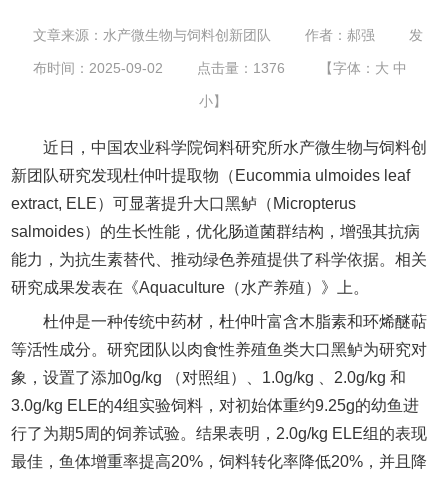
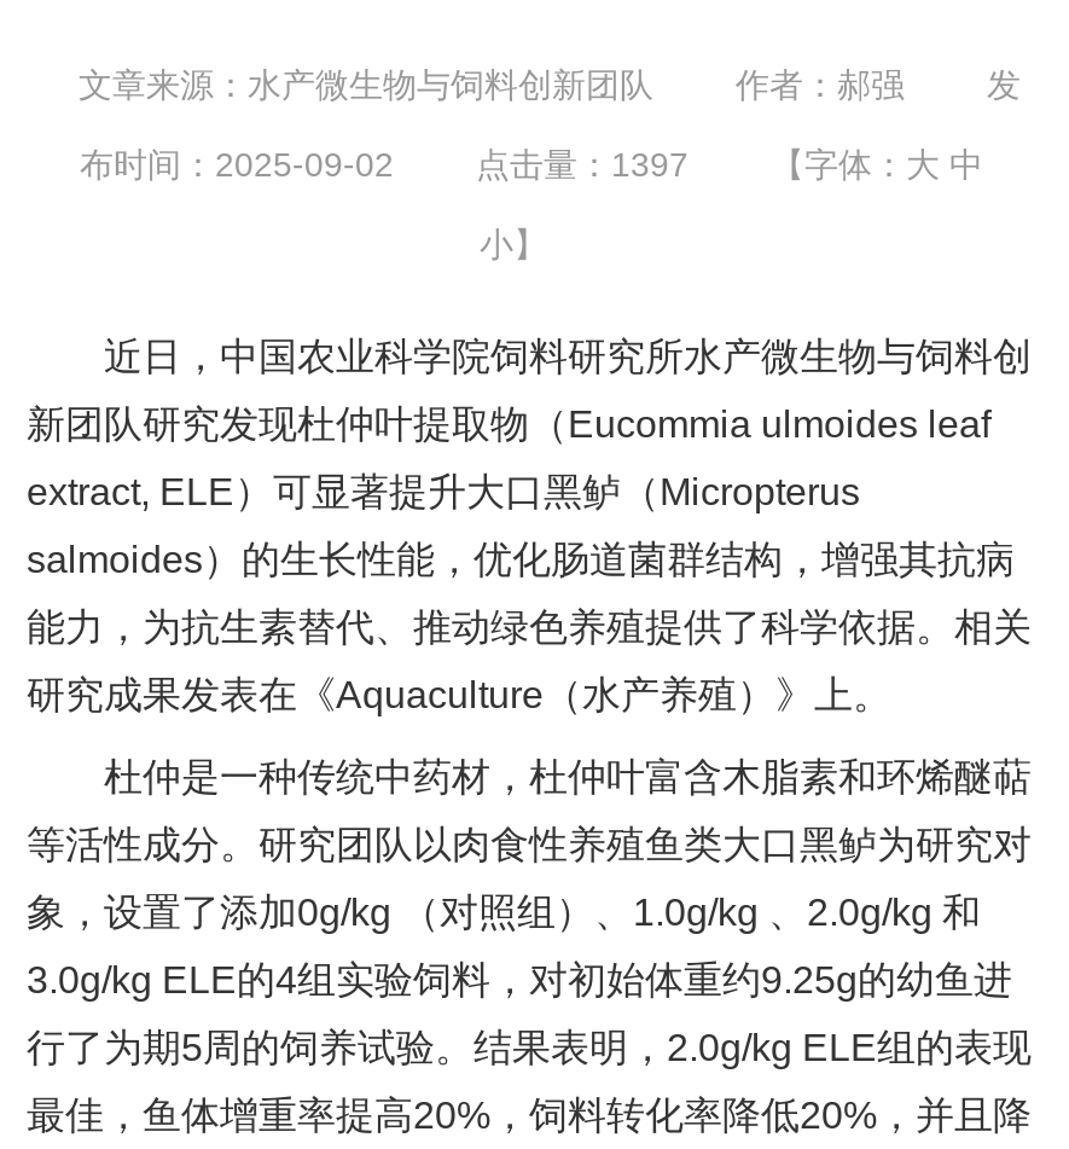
[197,60,285,76] 点击量：1376 -> [476,145,689,184] 点击量：1397

